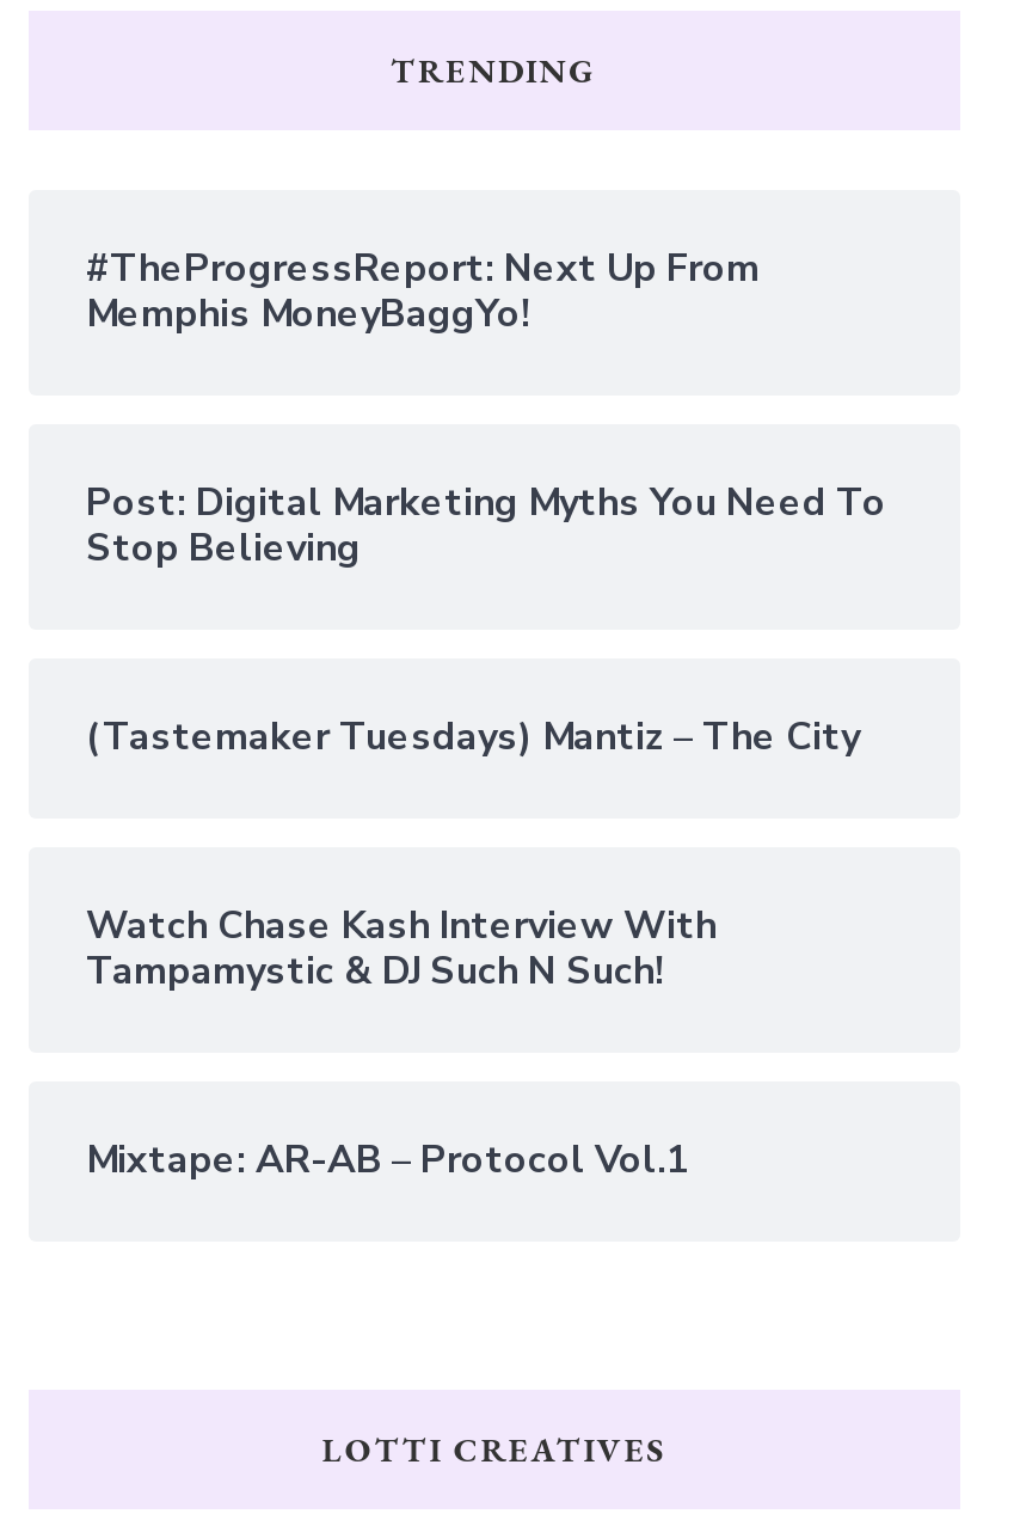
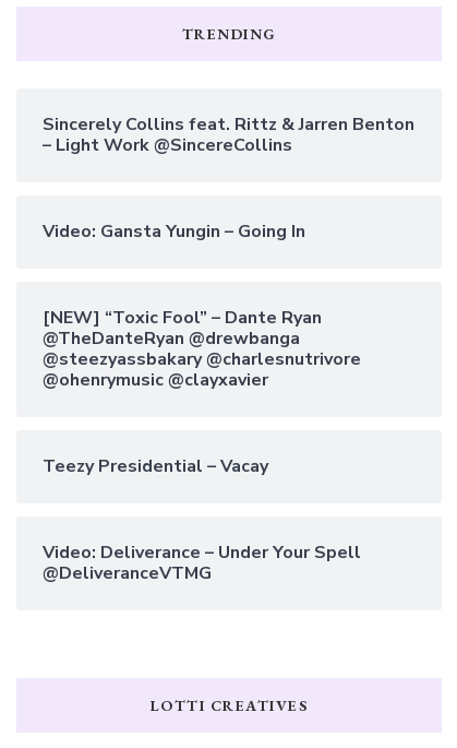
[86,242,760,340] #TheProgressReport: Next Up From | Memphis MoneyBaggYo! -> [43,112,414,157] Sincerely Collins feat. Rittz & Jarren Benton | – Light Work @SincereCollins
[86,476,886,574] Post: Digital Marketing Myths You Need To | Stop Believing -> [43,219,305,243] Video: Gansta Yungin – Going In
[86,710,860,763] (Tastemaker Tuesdays) Mantiz – The City -> [43,305,361,392] [NEW] “Toxic Fool” – Dante Ryan | @TheDanteRyan @drewbanga | @steezyassbakary @charlesnutrivore | @ohenrymusic @clayxavier
[86,899,717,997] Watch Chase Kash Interview With | Tampamystic & DJ Such N Such! -> [43,454,268,478] Teezy Presidential – Vacay
[86,1133,690,1186] Mixtape: AR-AB – Protocol Vol.1 -> [43,540,361,585] Video: Deliverance – Under Your Spell | @DeliveranceVTMG

